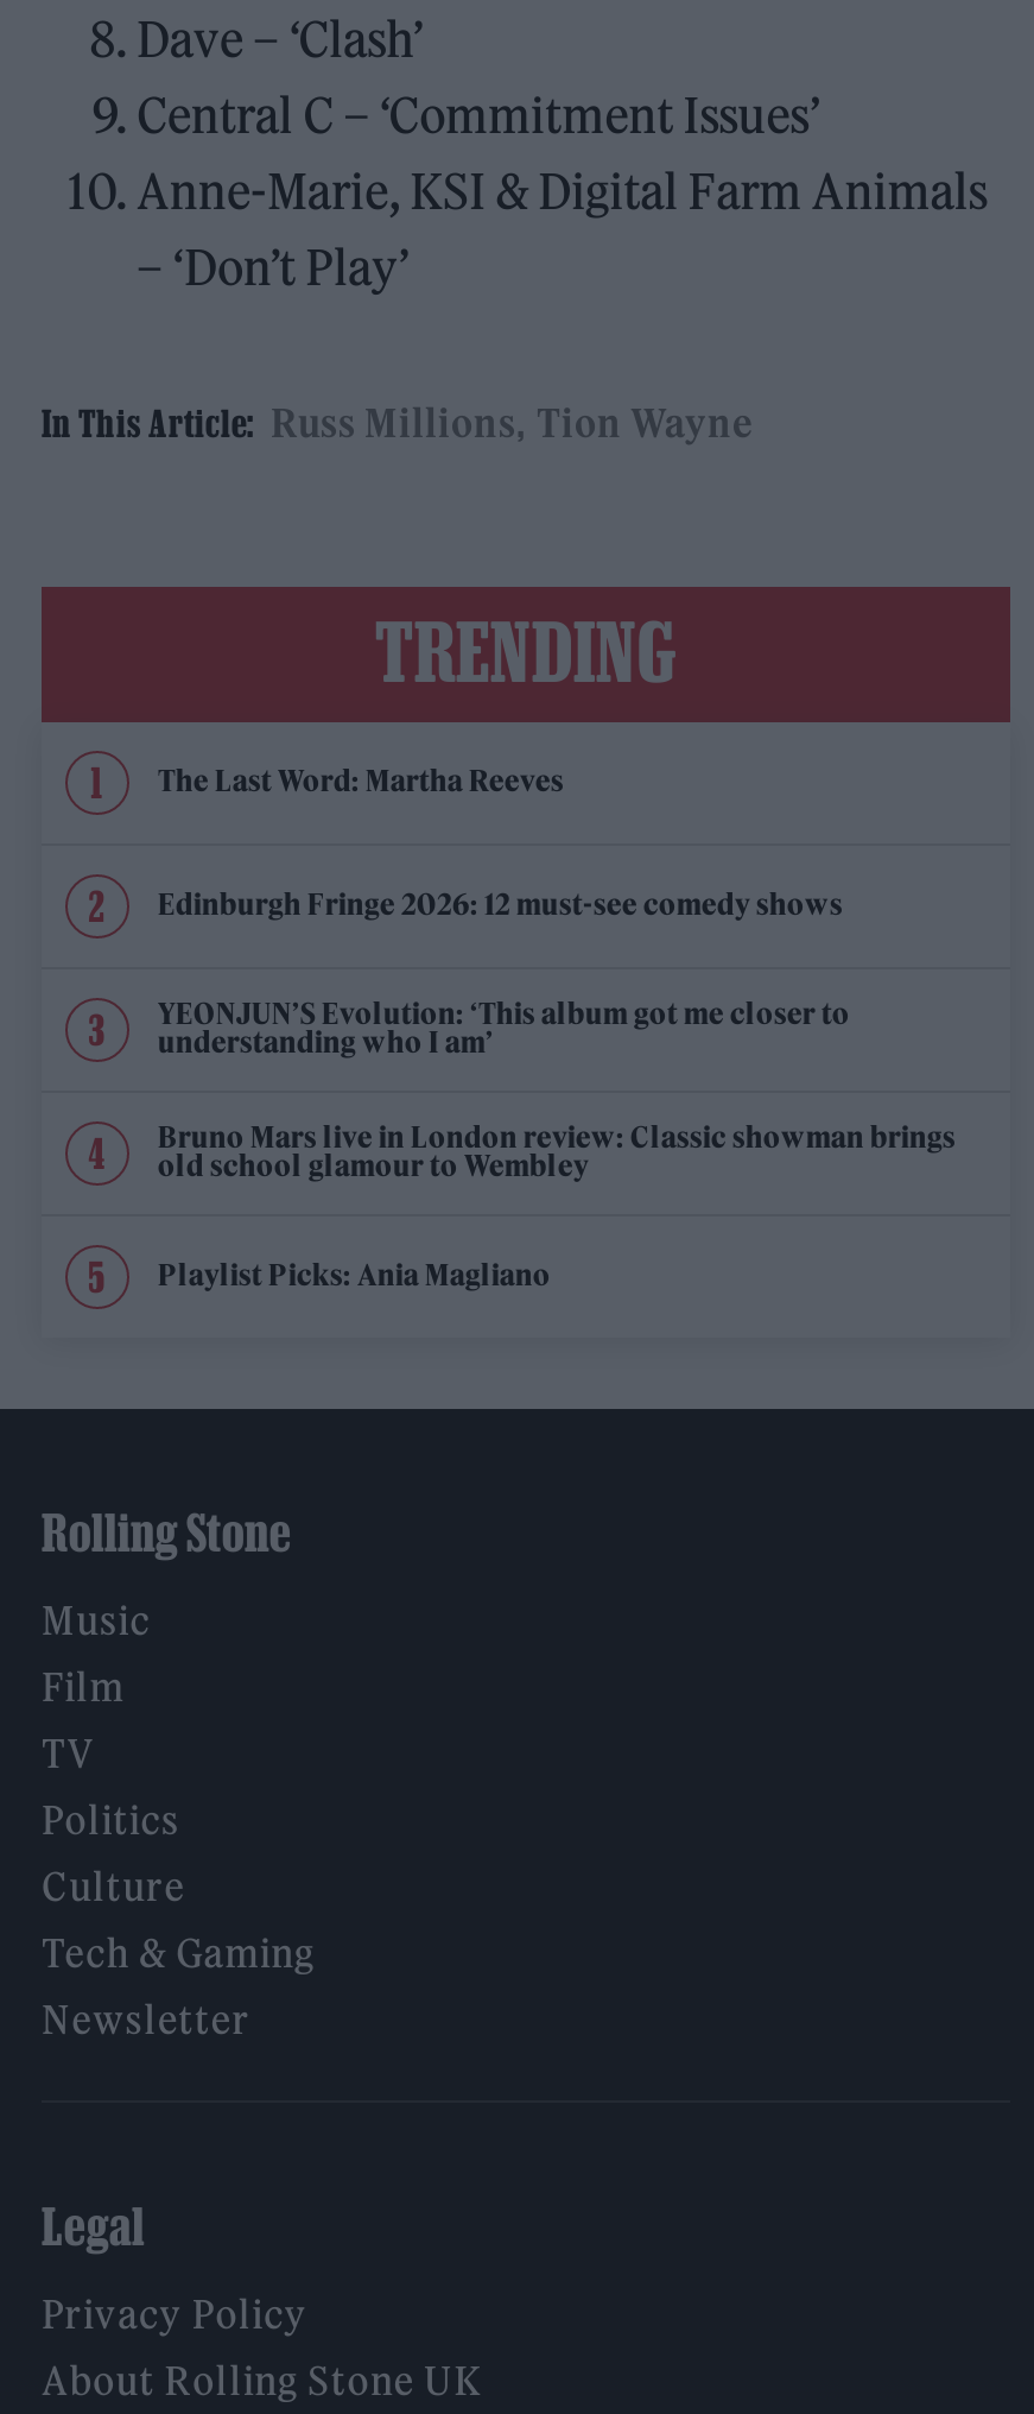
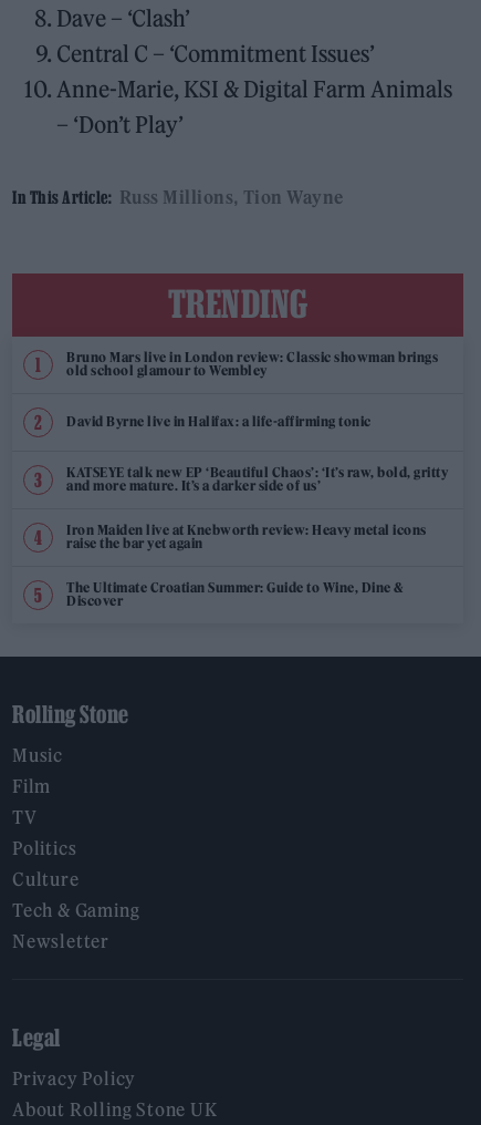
[158,764,850,1061] The Last Word: Martha Reeves | Edinburgh Fringe 2026: 12 must-see comedy shows | YEONJUN’S Evolution: ‘This album got me closer to | understanding who I am’ -> none
moved [158,1120,956,1184] -> [66,349,438,379]: Bruno Mars live in London review: Classic showman brings | old school glamour to Wembley
[158,1258,551,1293] Playlist Picks: Ania Magliano -> [66,413,448,609] David Byrne live in Halifax: a life-affirming tonic | KATSEYE talk new EP ‘Beautiful Chaos’: ‘It’s raw, bold, gritty | and more mature. It’s a darker side of us’ | Iron Maiden live at Knebworth review: Heavy metal icons | raise the bar yet again | The Ultimate Croatian Summer: Guide to Wine, Dine & | Discover

